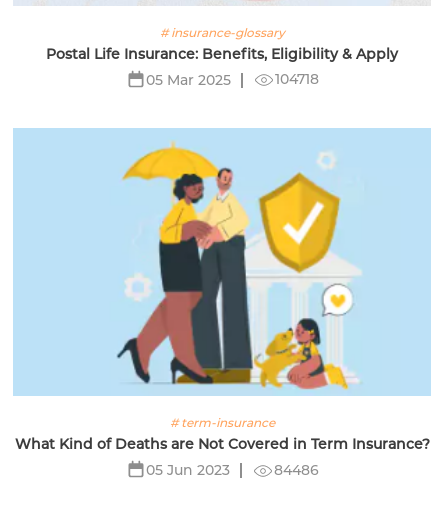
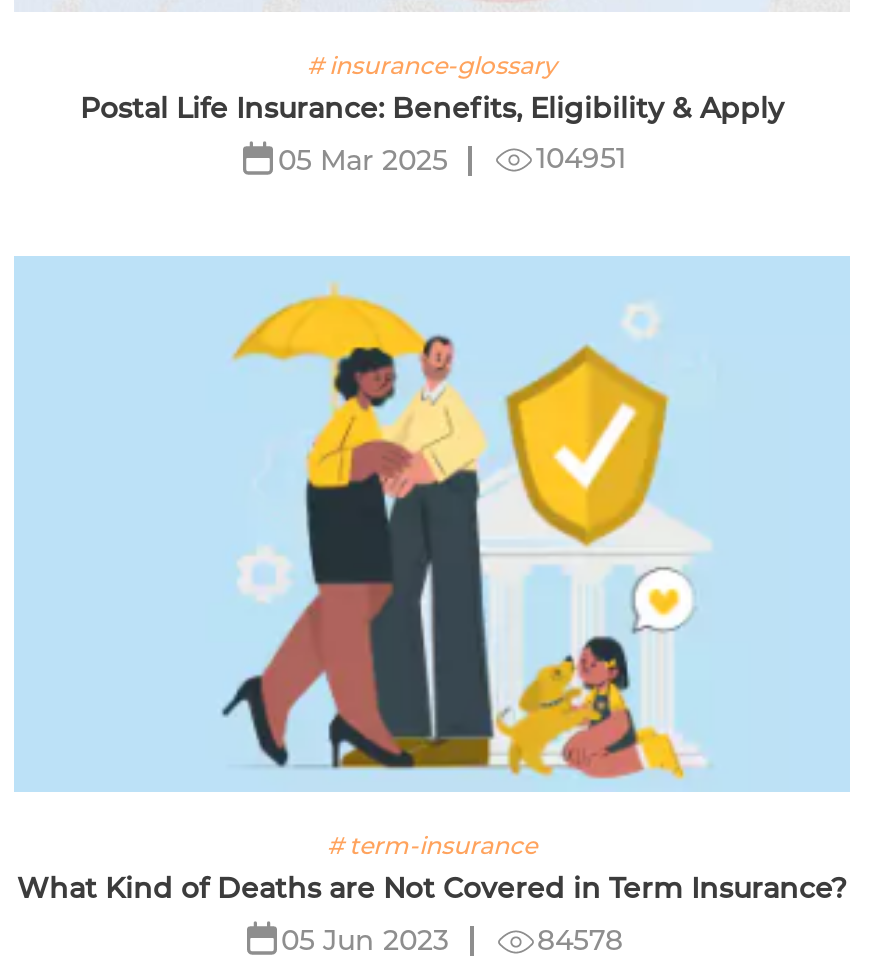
[274,70,318,88] 104718 -> [536,141,626,177] 104951
[273,461,318,479] 84486 -> [537,921,623,957] 84578

